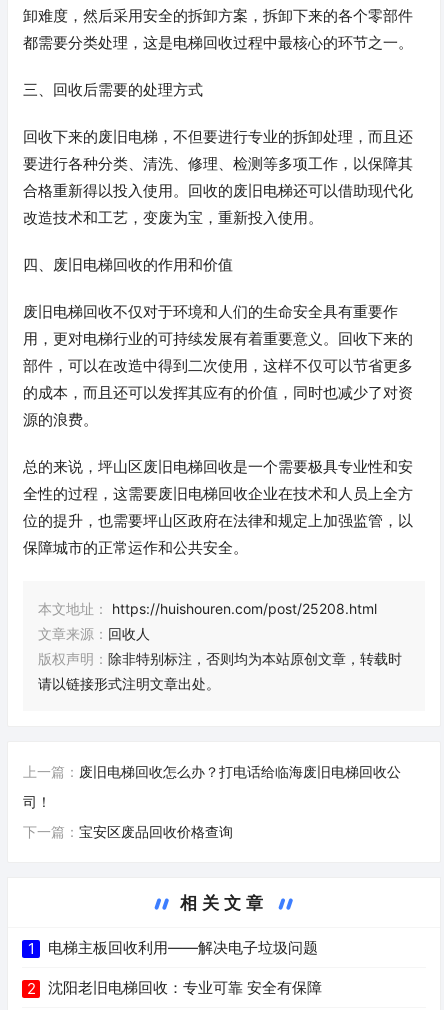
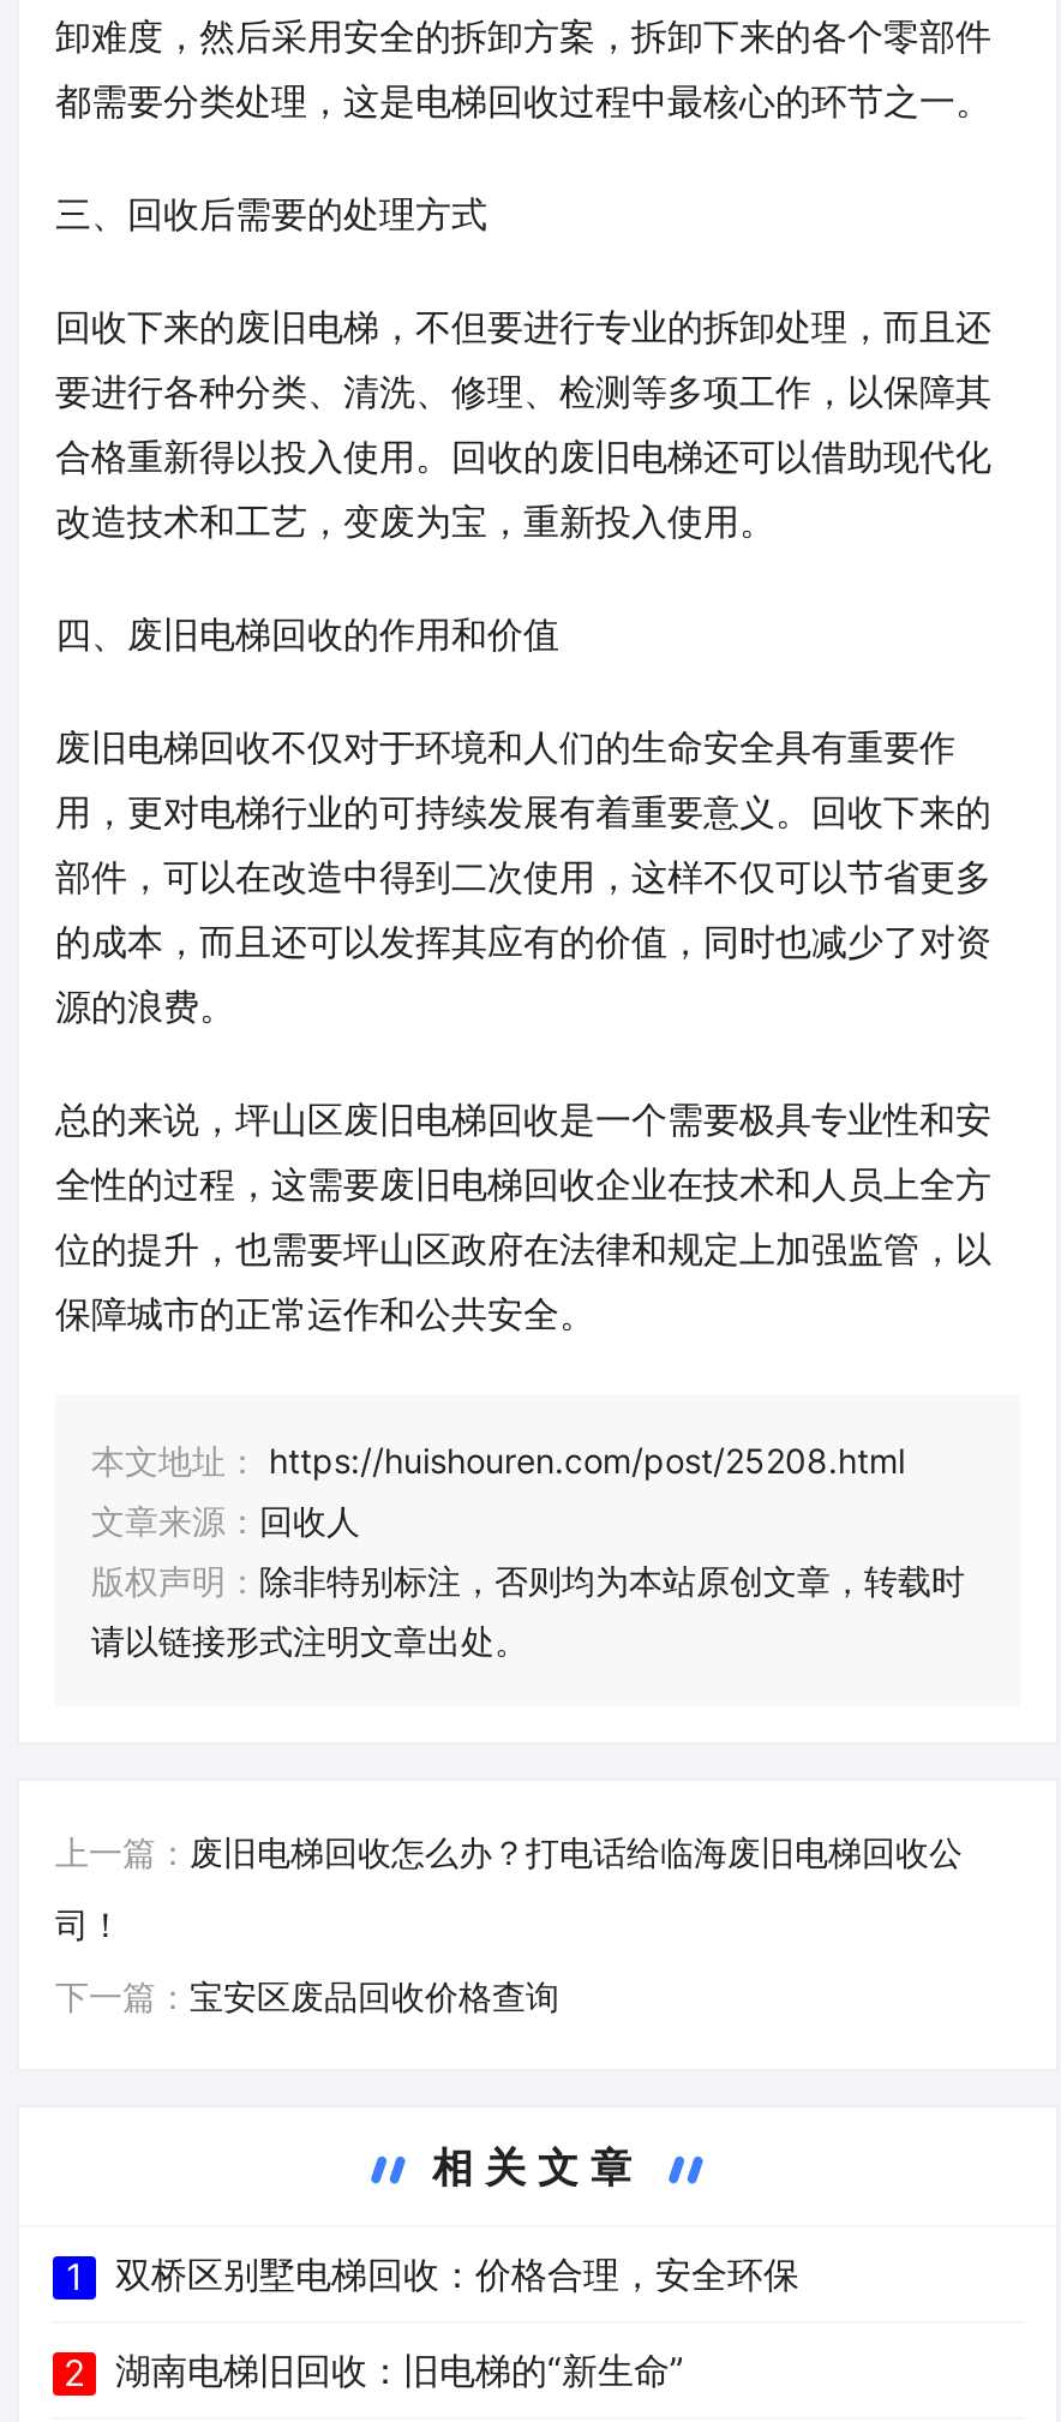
[48,938,318,957] 电梯主板回收利用——解决电子垃圾问题 -> [115,2252,799,2297] 双桥区别墅电梯回收：价格合理，安全环保
[48,978,322,997] 沈阳老旧电梯回收：专业可靠 安全有保障 -> [115,2348,684,2393] 湖南电梯旧回收：旧电梯的“新生命”

